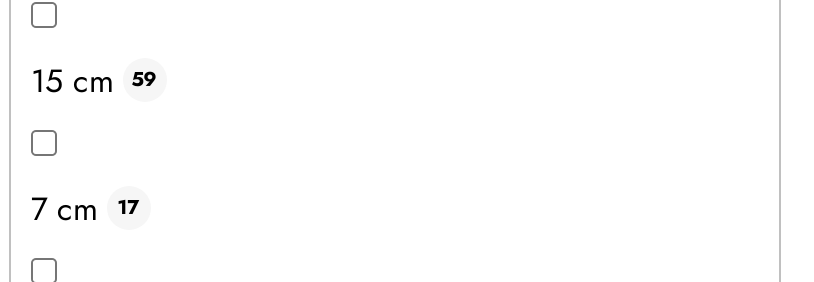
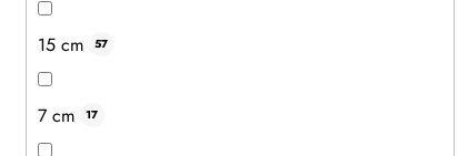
[31,58,157,104] 15 cm 59 -> [38,32,107,57] 15 cm 57

